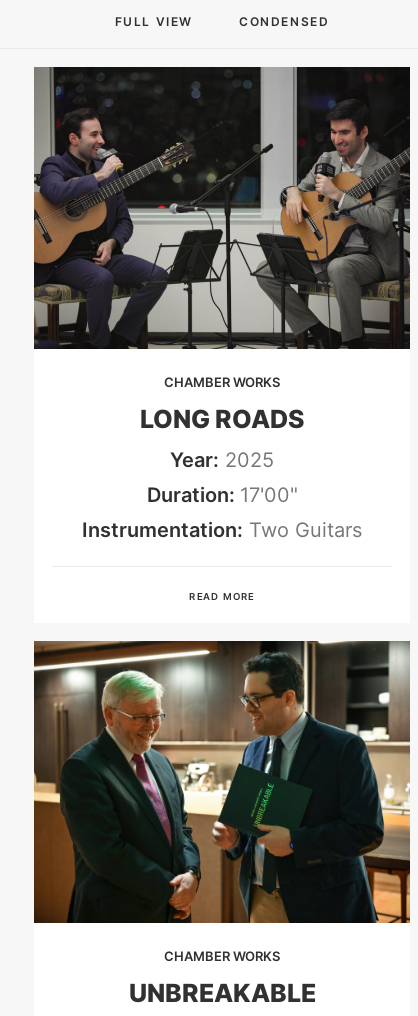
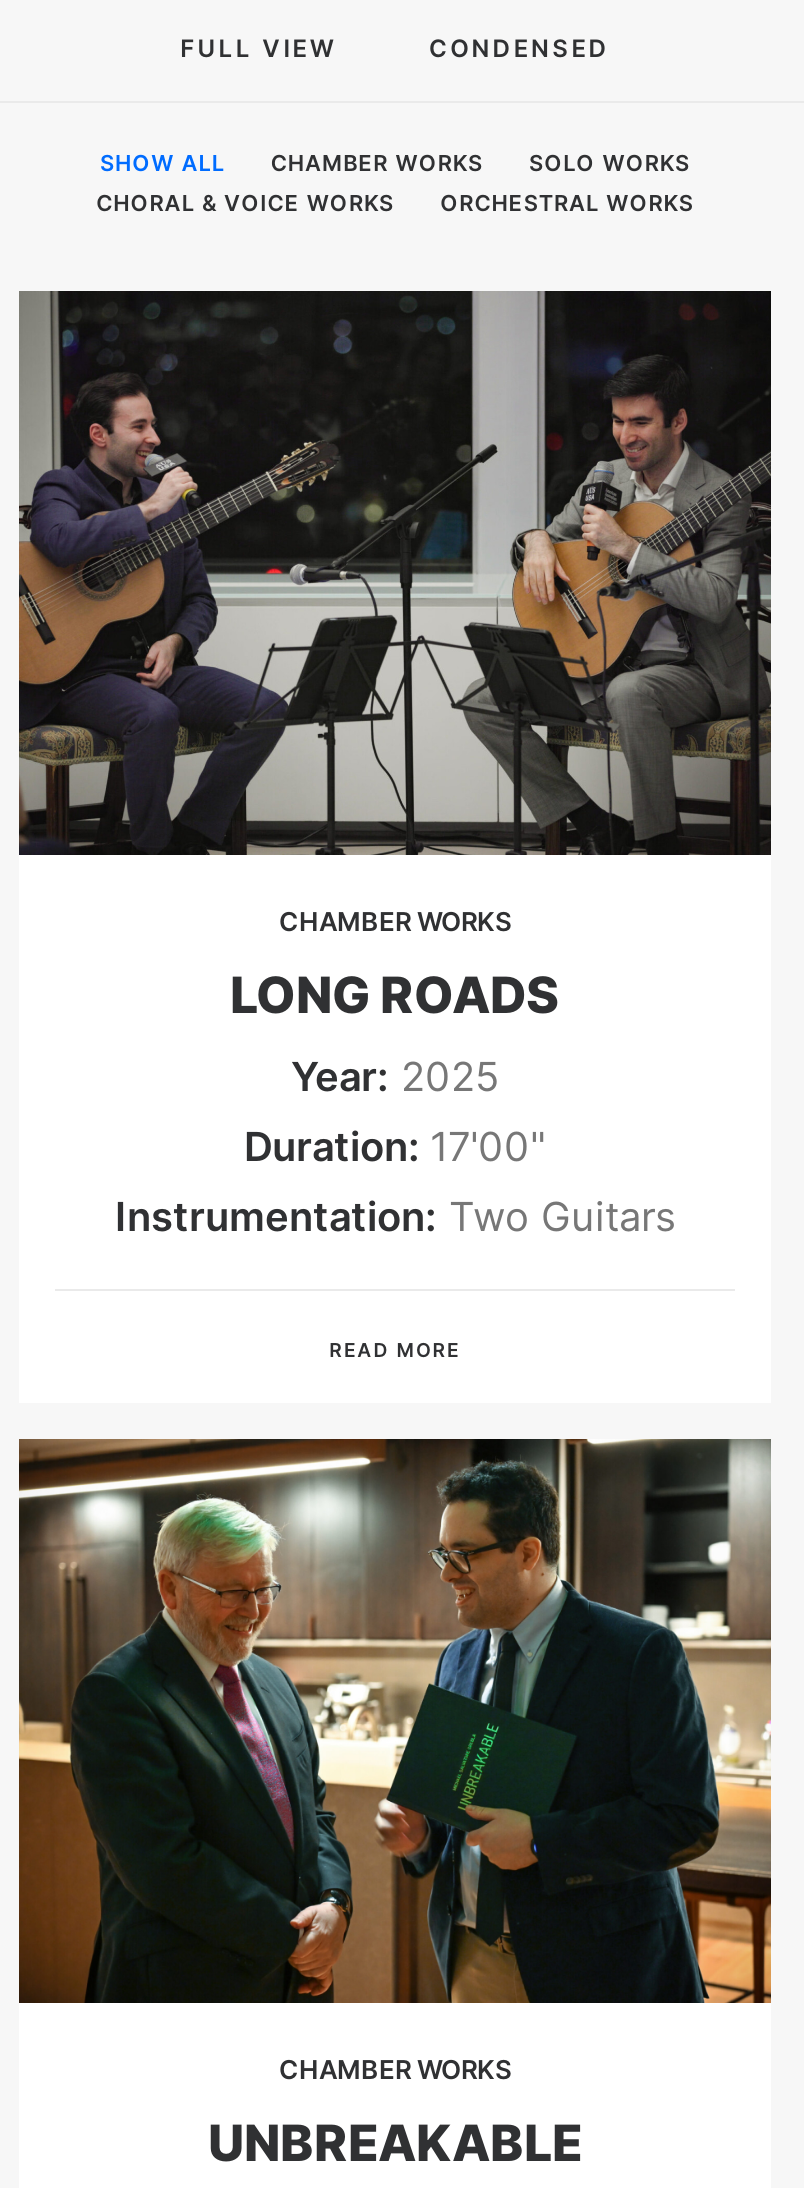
none -> [96,149,694,217] SHOW ALL | CHAMBER WORKS | SOLO WORKS | CHORAL & VOICE WORKS | ORCHESTRAL WORKS

